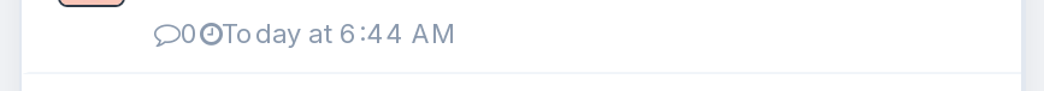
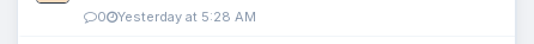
[222,17,455,50] Today at 6:44 AM -> [117,8,256,25] Yesterday at 5:28 AM

